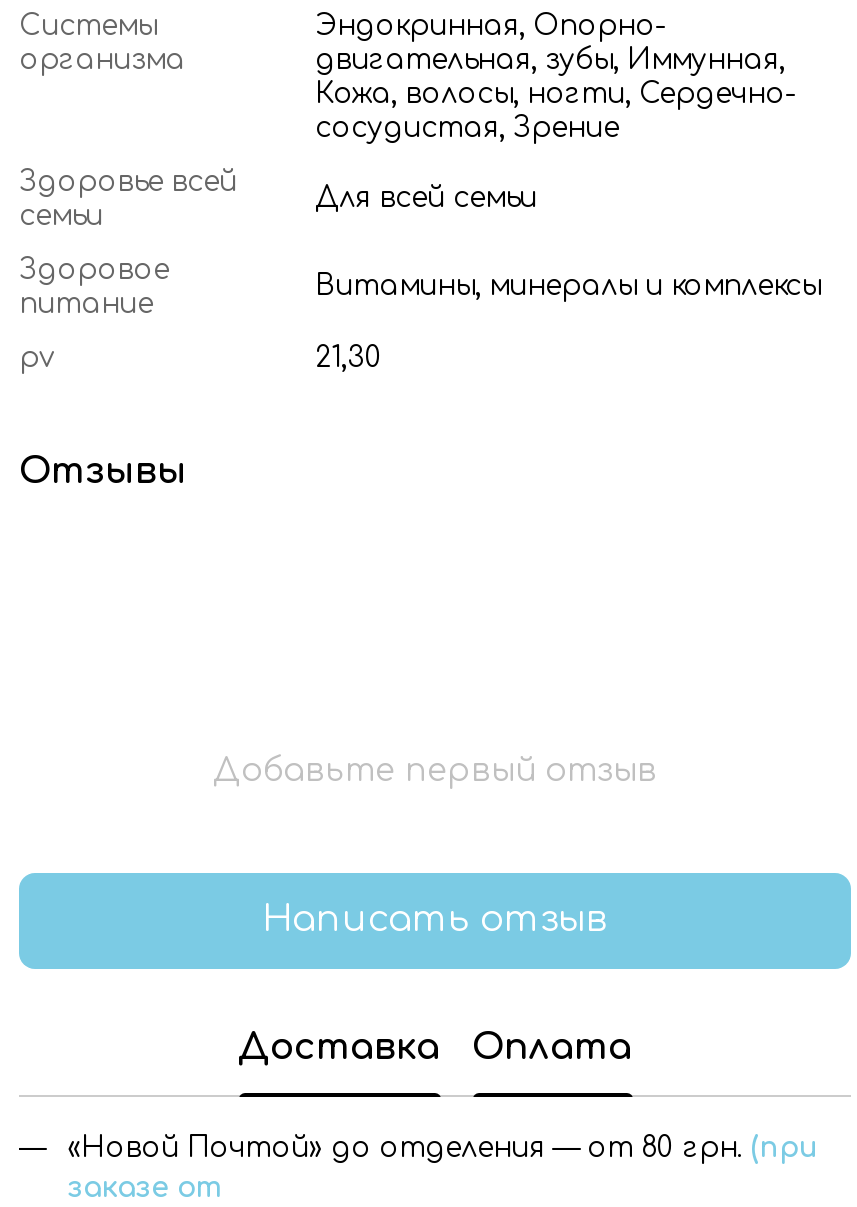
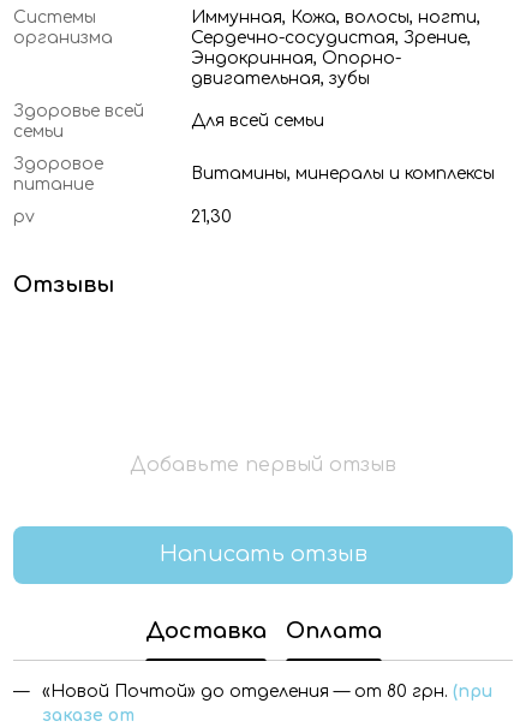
moved [315,10,665,40] -> [191,49,401,67]: Эндокринная, Опорно-
none -> [191,8,480,46] Иммунная, Кожа, волосы, ногти, | Сердечно-сосудистая, Зрение,
[315,44,795,142] двигательная, зубы, Иммунная, | Кожа, волосы, ногти, Сердечно- | сосудистая, Зрение -> [191,69,370,87] двигательная, зубы

